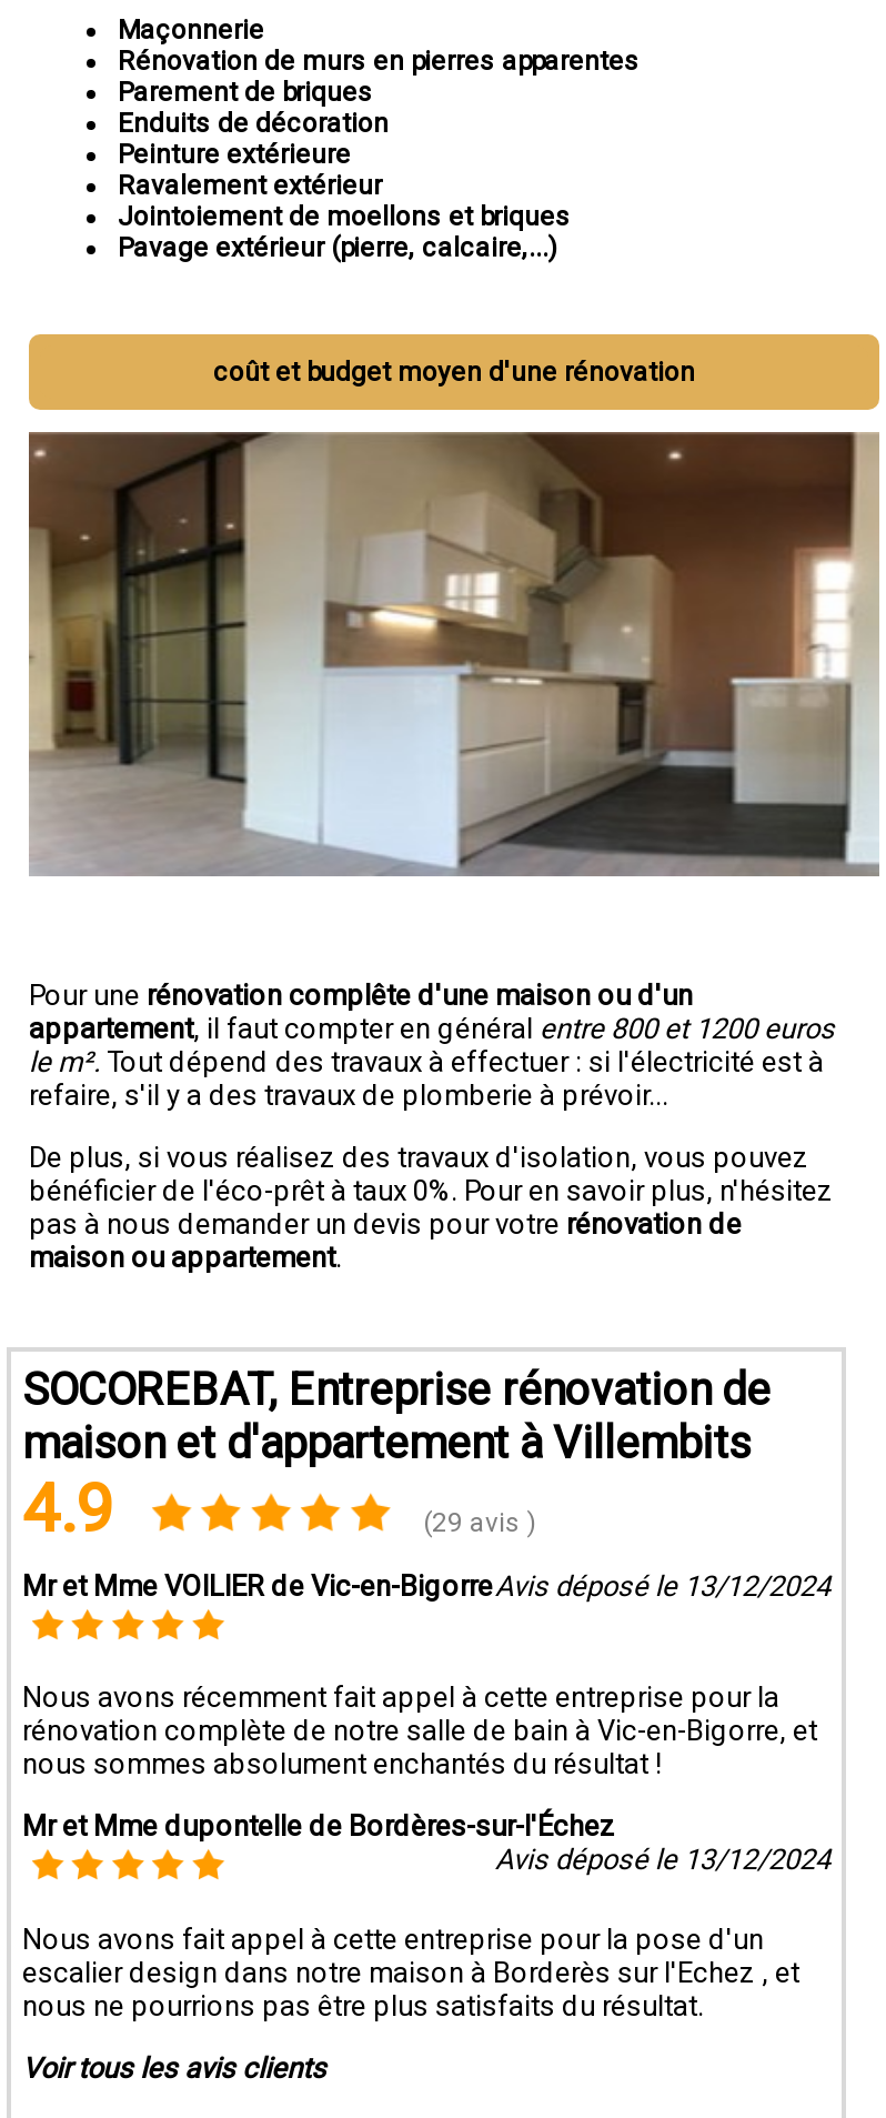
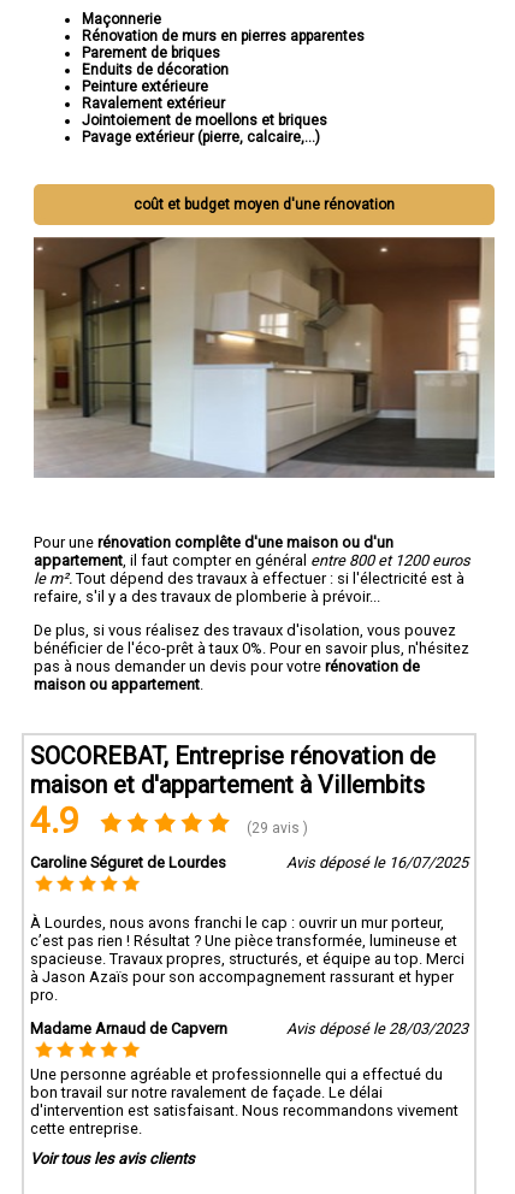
[22,1568,830,1602] Mr et Mme VOILIER de Vic-en-BigorreAvis déposé le 13/12/2024 -> [30,853,468,871] Caroline Séguret de Lourdes | Avis déposé le 16/07/2025
[22,1681,817,1781] Nous avons récemment fait appel à cette entreprise pour la | rénovation complète de notre salle de bain à Vic-en-Bigorre, et | nous sommes absolument enchantés du résultat ! -> [30,914,464,1004] À Lourdes, nous avons franchi le cap : ouvrir un mur porteur, | c’est pas rien ! Résultat ? Une pièce transformée, lumineuse et | spacieuse. Travaux propres, structurés, et équipe au top. Merci | à Jason Azaïs pour son accompagnement rassurant et hyper | pro.
[22,1809,830,1876] Mr et Mme dupontelle de Bordères-sur-l'Échez | Avis déposé le 13/12/2024 -> [30,1020,468,1038] Madame Arnaud de Capvern | Avis déposé le 28/03/2023
[22,1922,799,2022] Nous avons fait appel à cette entreprise pour la pose d'un | escalier design dans notre maison à Borderès sur l'Echez , et | nous ne pourrions pas être plus satisfaits du résultat. -> [30,1065,458,1138] Une personne agréable et professionnelle qui a effectué du | bon travail sur notre ravalement de façade. Le délai | d'intervention est satisfaisant. Nous recommandons vivement | cette entreprise.

